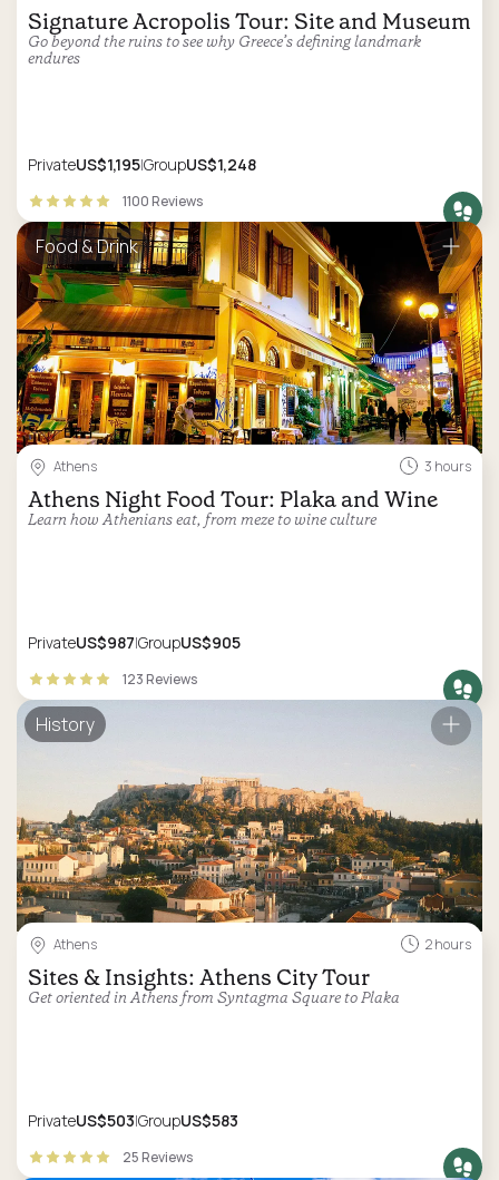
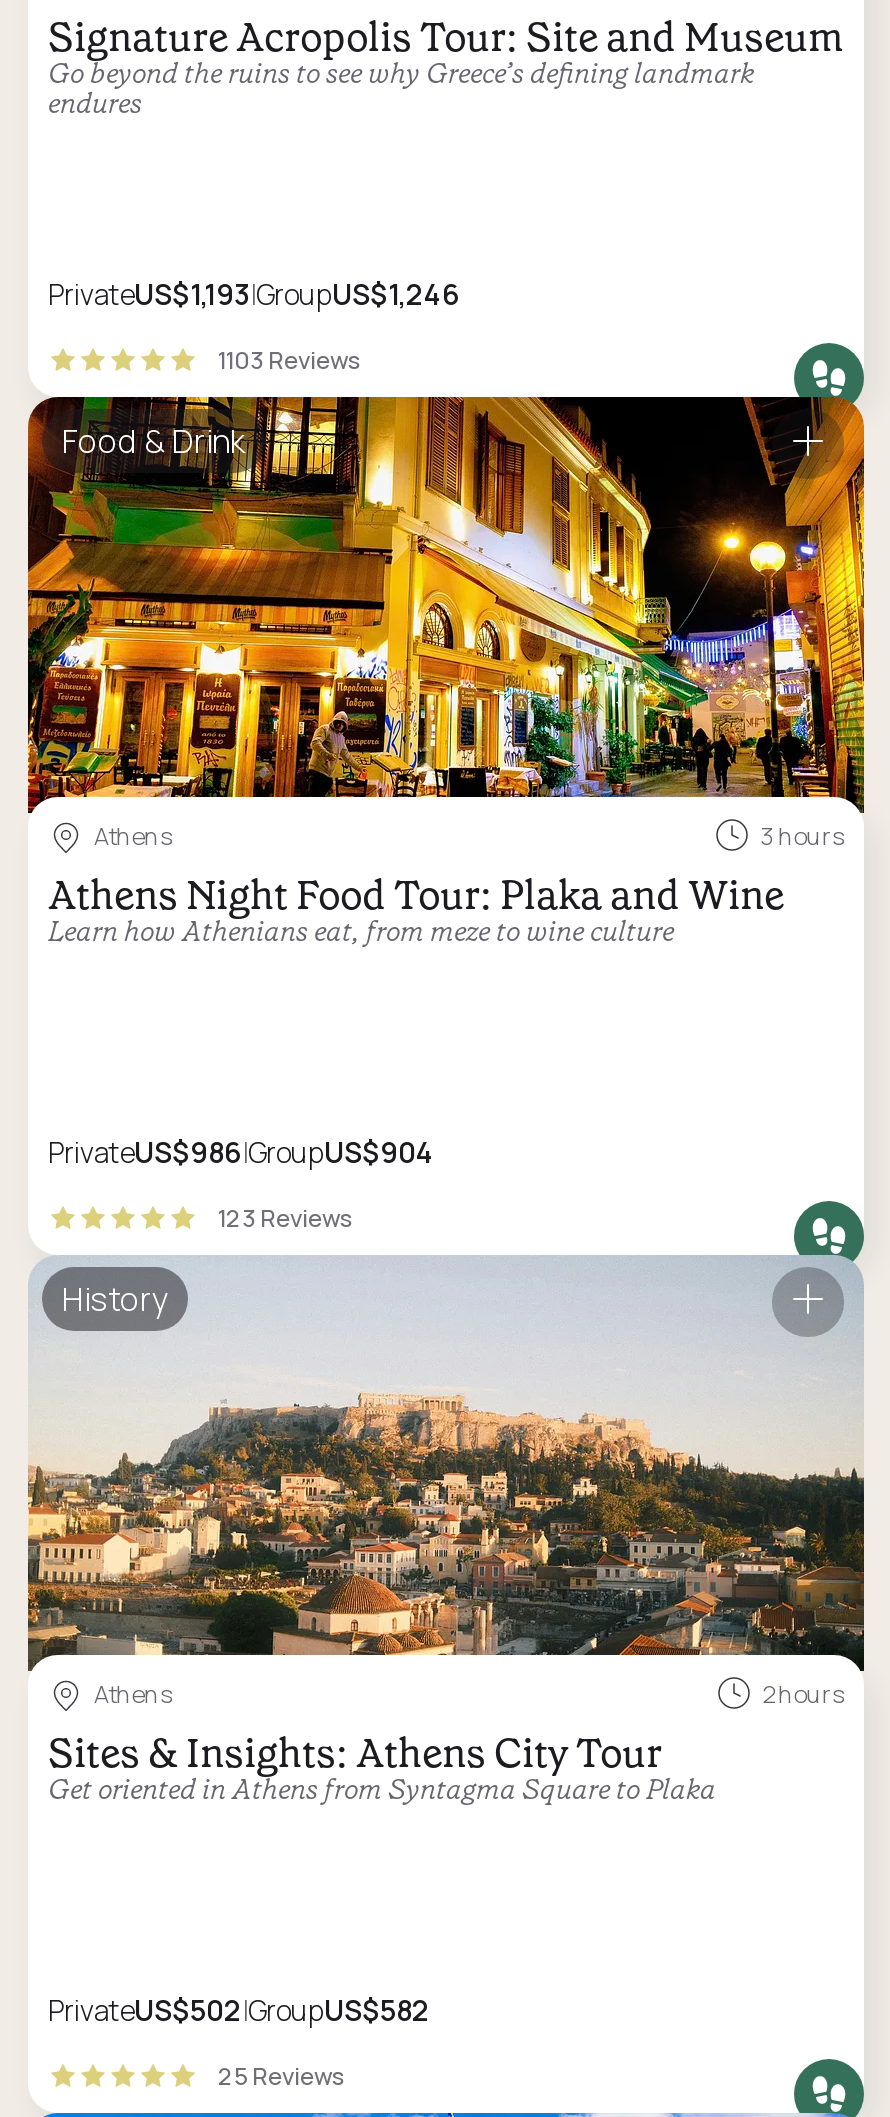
[28,154,256,175] PrivateUS$1,195 GroupUS$1,248 -> [48,275,460,313] PrivateUS$1,193 GroupUS$1,246
[123,192,203,211] 1100 Reviews -> [218,343,360,377] 1103 Reviews
[28,632,241,653] PrivateUS$987 GroupUS$905 -> [48,1133,434,1171] PrivateUS$986 GroupUS$904
[28,1110,238,1131] PrivateUS$503 GroupUS$583 -> [48,1991,430,2029] PrivateUS$502 GroupUS$582

